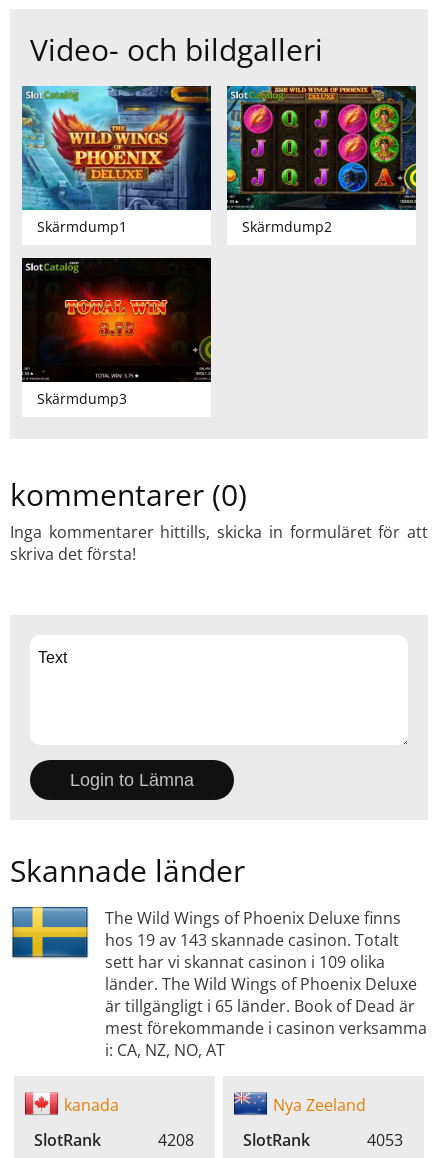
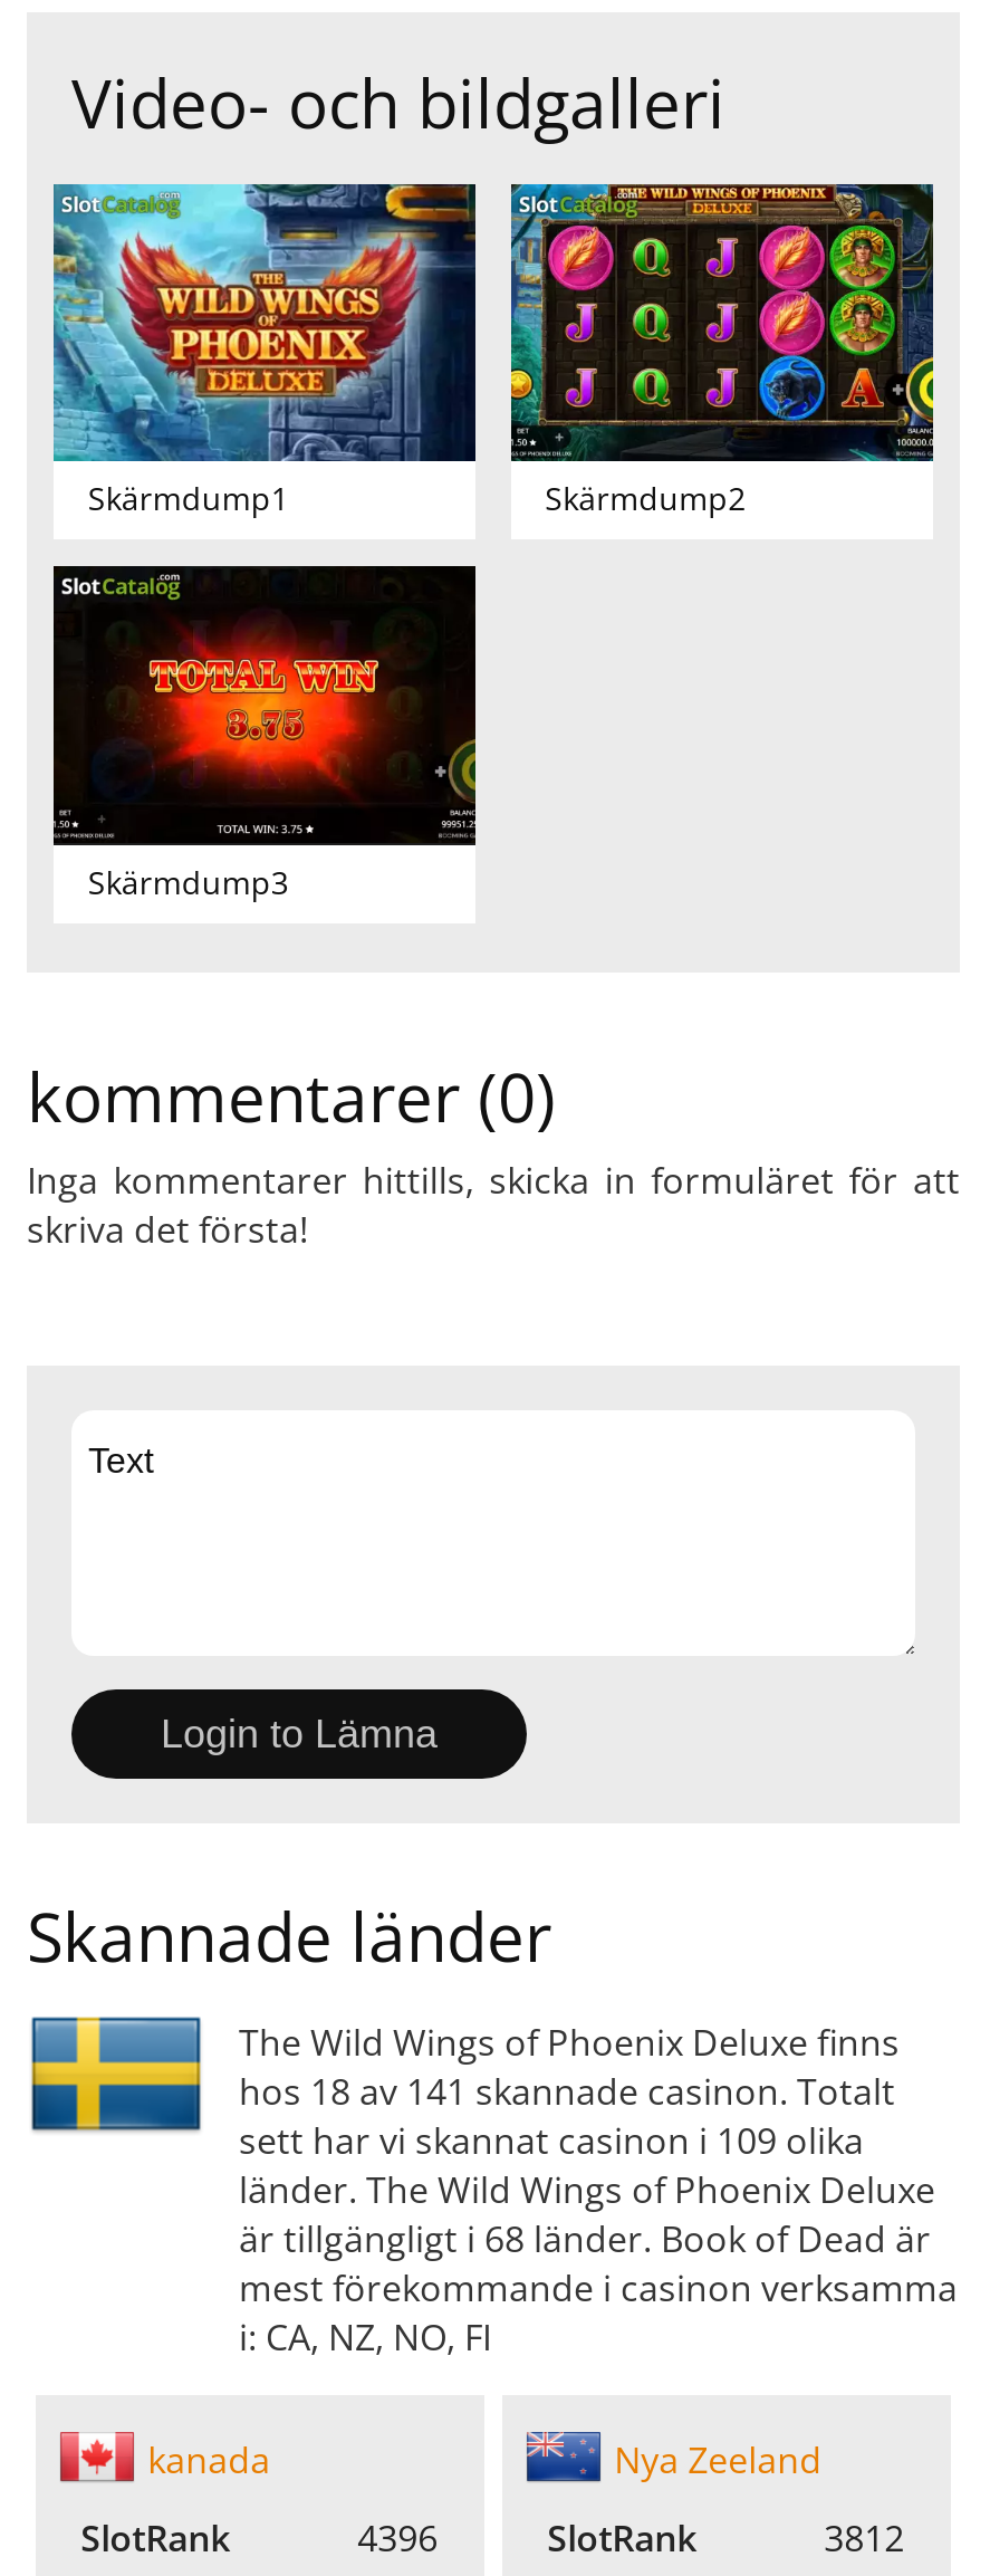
[105,929,399,951] hos 19 av 143 skannade casinon. Totalt -> [239,2066,895,2115] hos 18 av 141 skannade casinon. Totalt
[105,995,415,1017] är tillgängligt i 65 länder. Book of Dead är -> [239,2213,931,2262] är tillgängligt i 68 länder. Book of Dead är
[105,1039,225,1061] i: CA, NZ, NO, AT -> [239,2312,491,2361] i: CA, NZ, NO, FI
[158,1129,194,1151] 4208 -> [358,2513,438,2562] 4396
[367,1129,403,1151] 4053 -> [824,2513,904,2562] 3812

